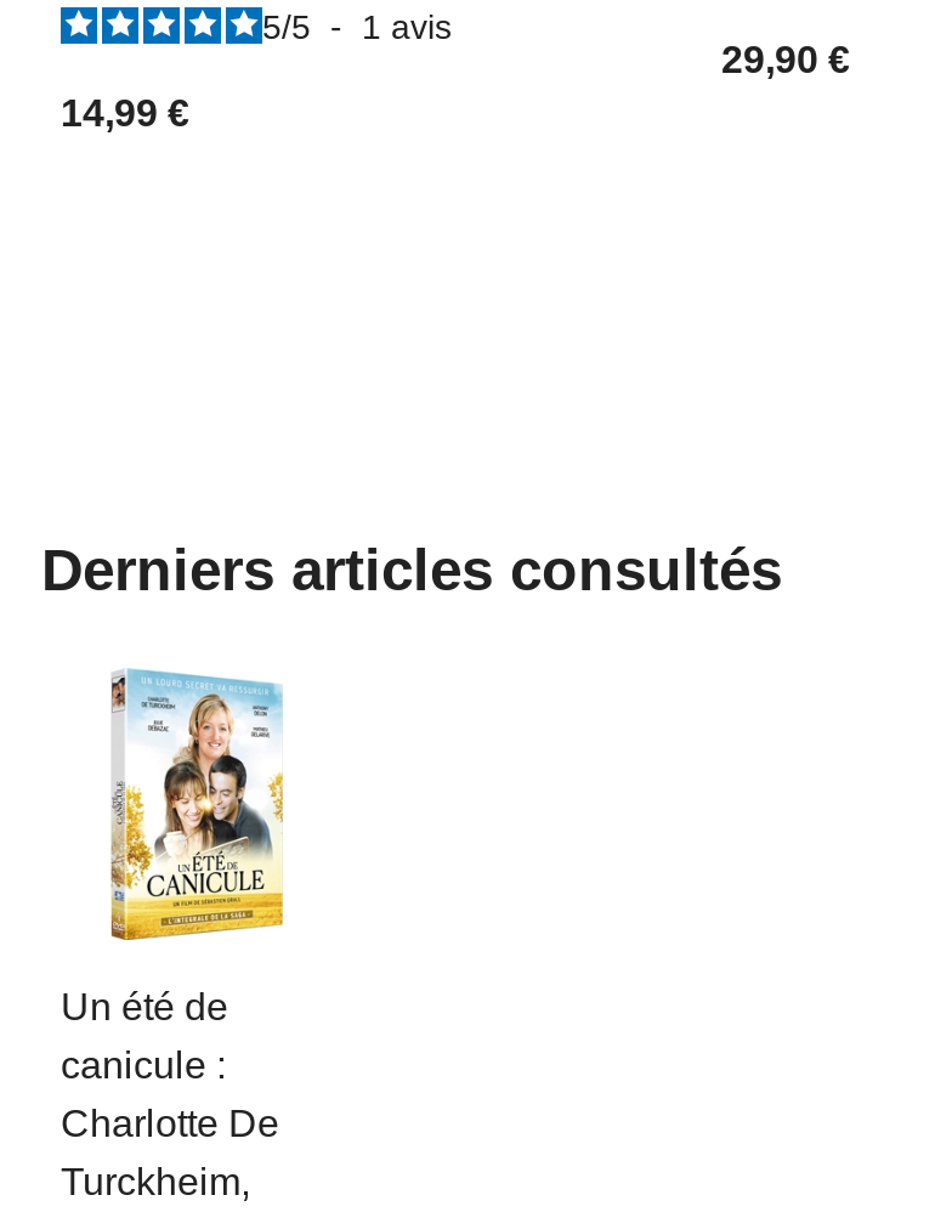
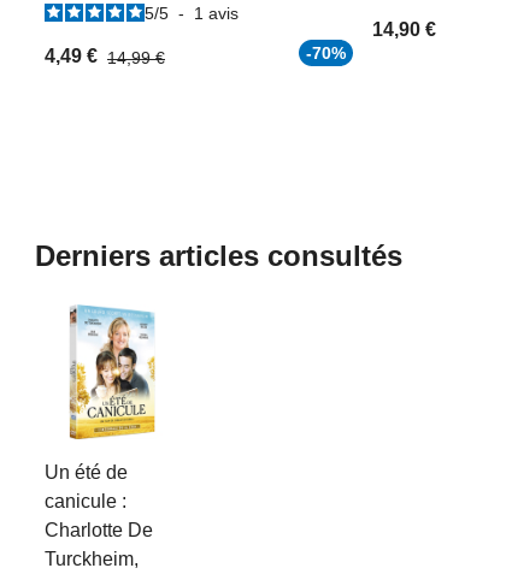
[721,39,850,80] 29,90 € -> [372,19,436,40] 14,90 €
[61,92,189,134] 14,99 € -> [45,43,346,67] 4,49 € 14,99 € | -70%

